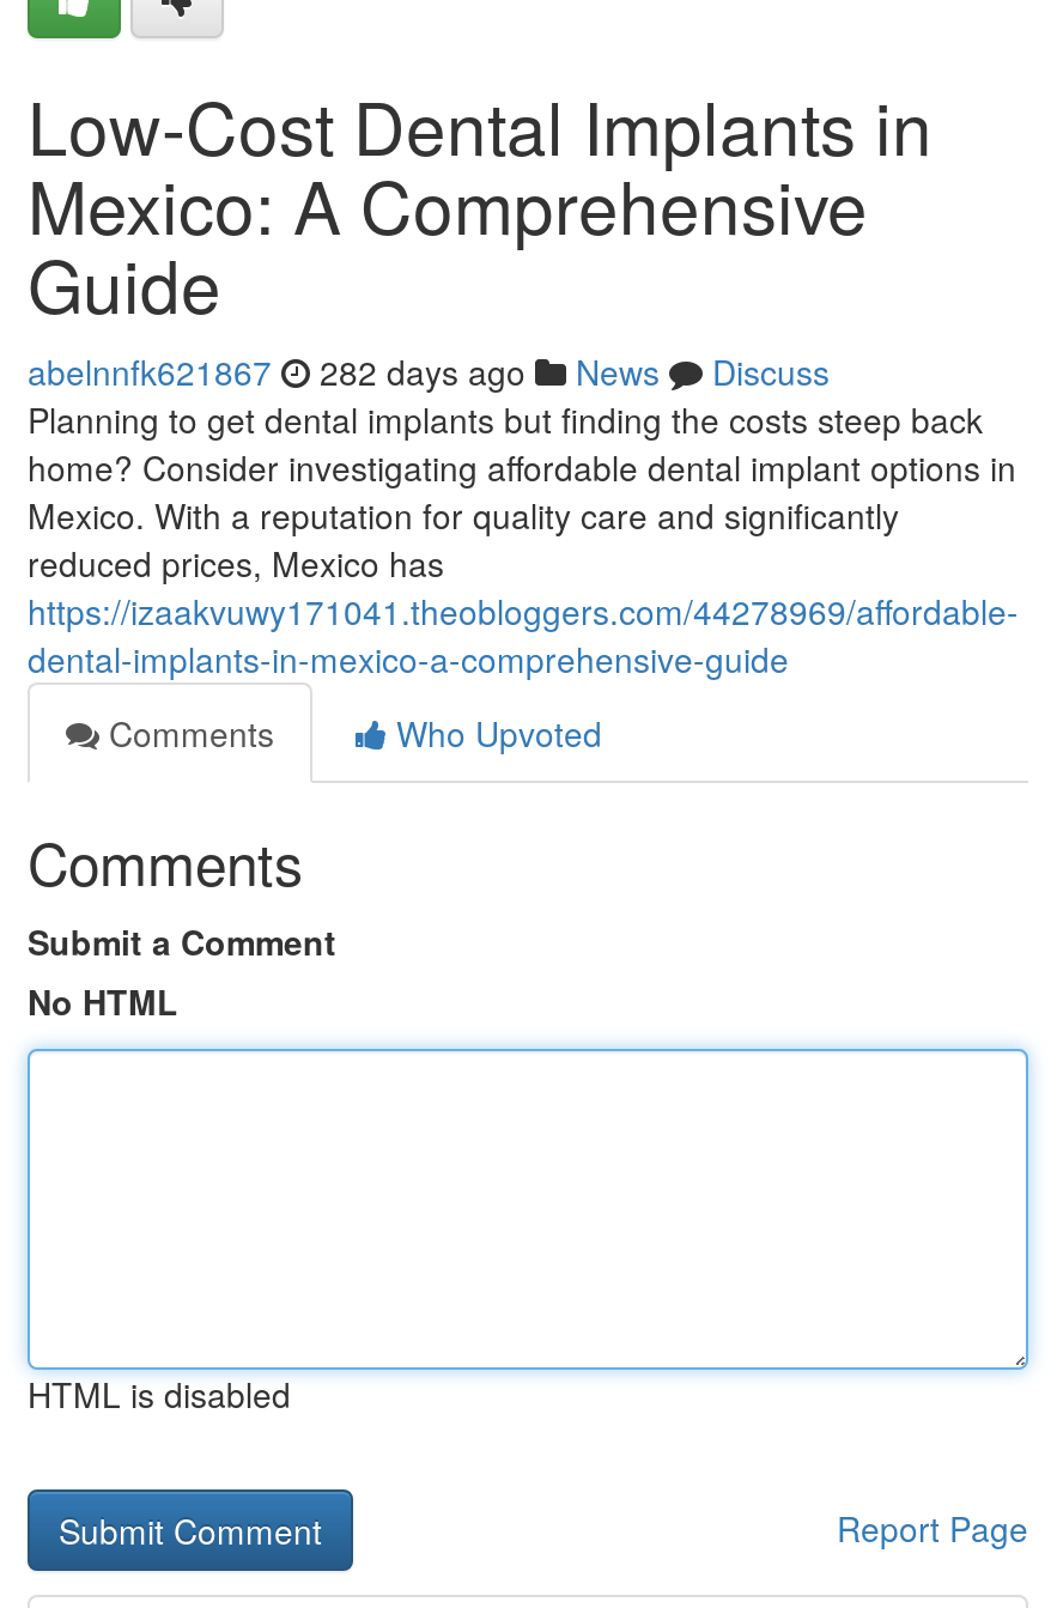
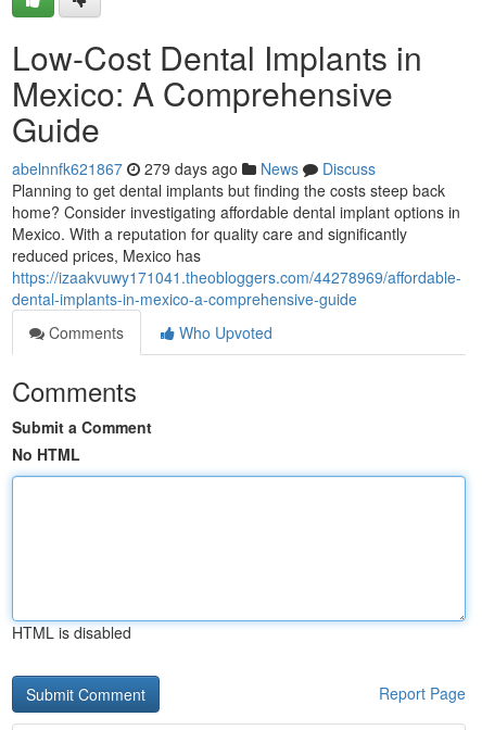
[28,347,830,395] abelnnfk621867 282 days ago News Discuss -> [12,158,376,179] abelnnfk621867 279 days ago News Discuss

